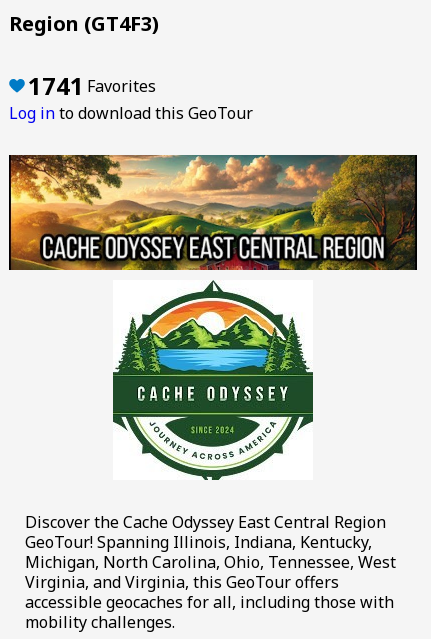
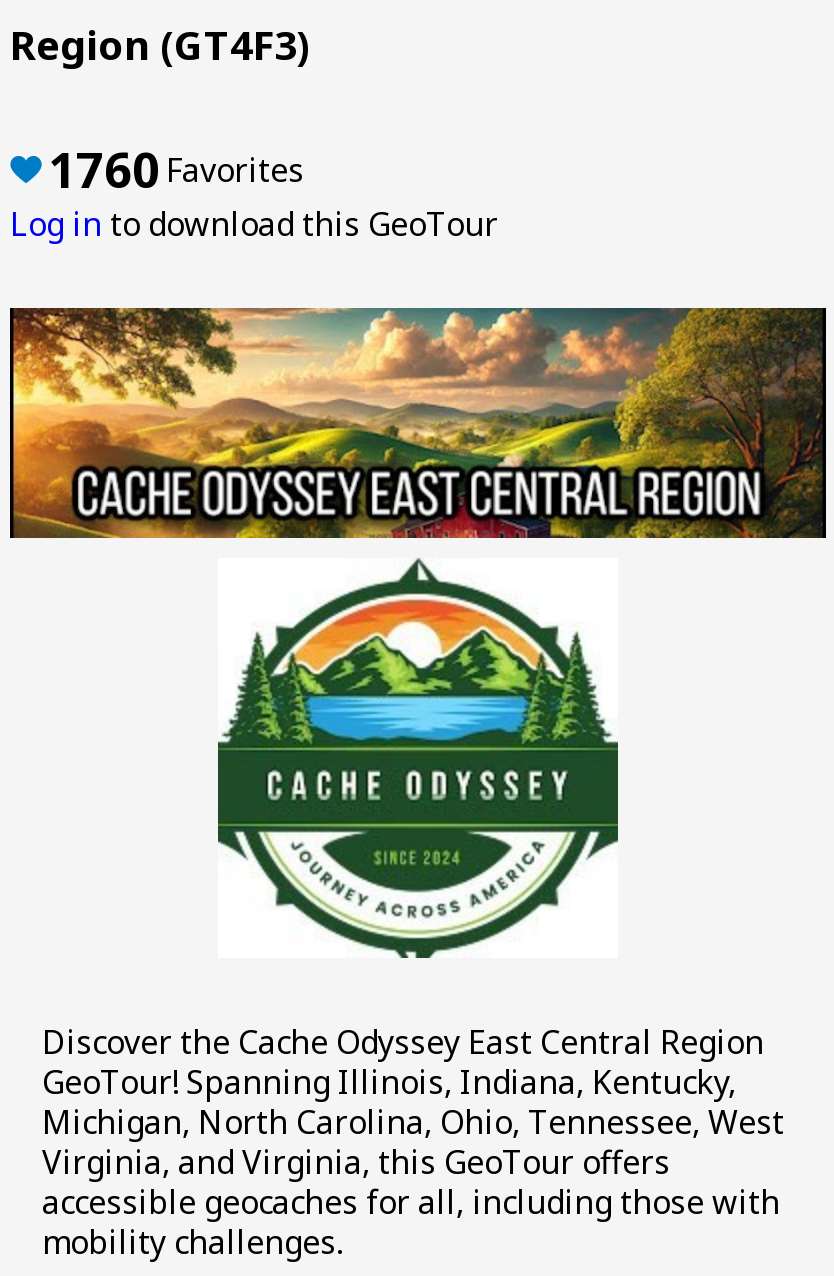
[28,69,156,102] 1741 Favorites -> [48,136,304,202] 1760 Favorites

